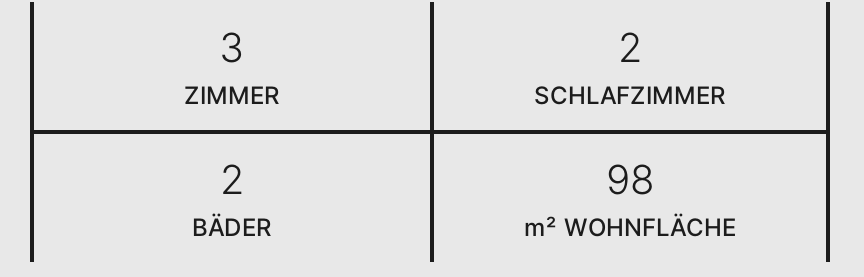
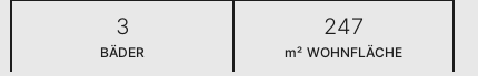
[220,24,726,204] 2 | SCHLAFZIMMER | 2 -> none
[184,80,280,110] ZIMMER -> none
[606,156,654,204] 98 -> [323,13,364,40] 247

